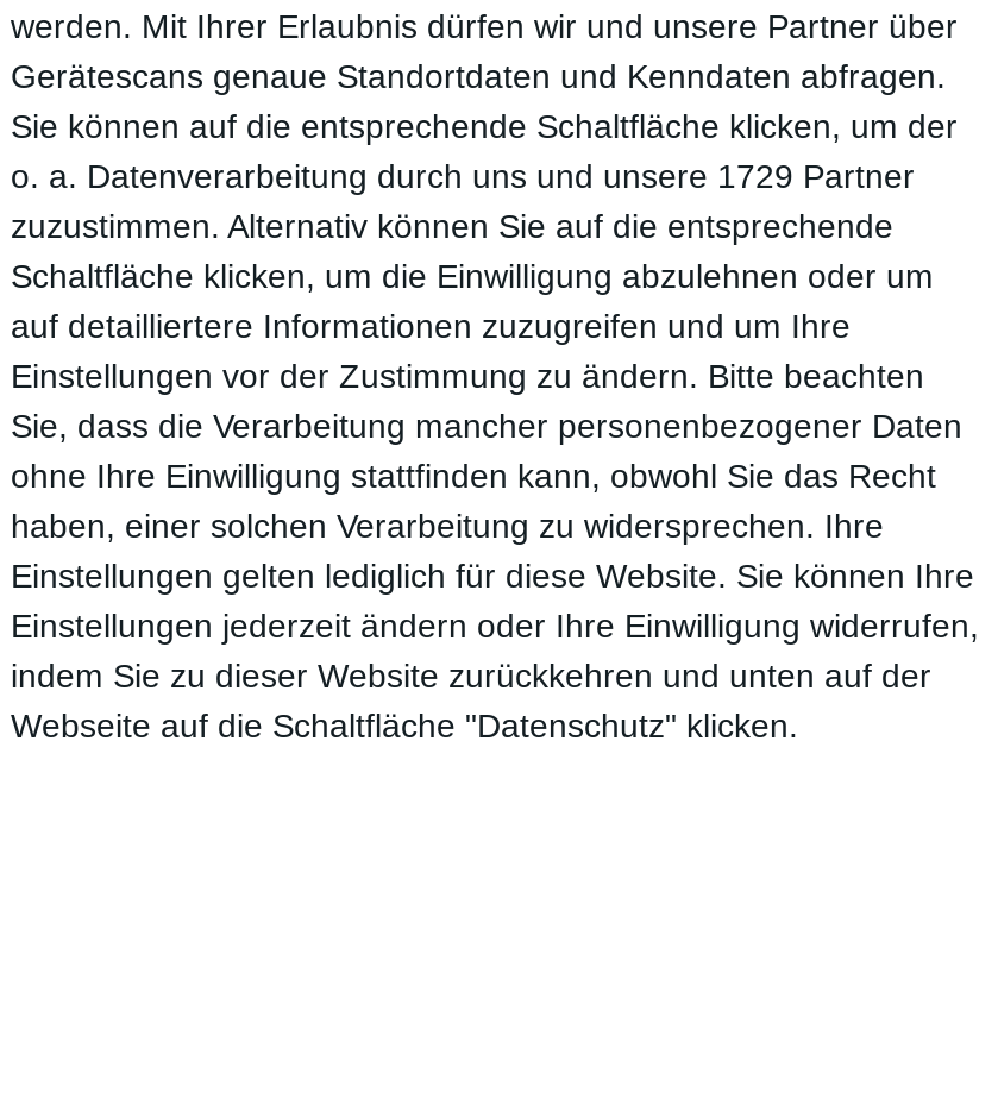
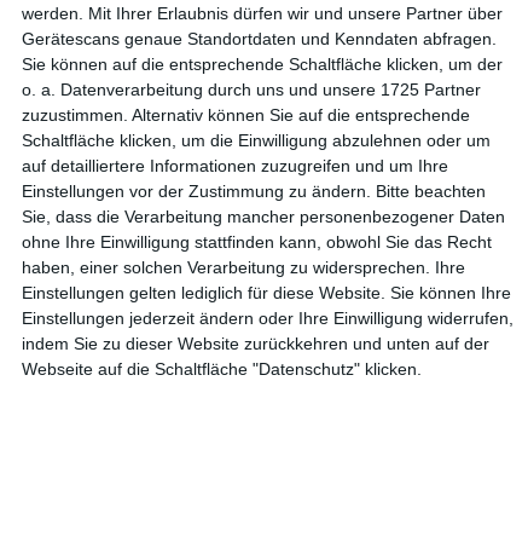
[11,157,915,195] o. a. Datenverarbeitung durch uns und unsere 1729 Partner -> [22,80,481,99] o. a. Datenverarbeitung durch uns und unsere 1725 Partner

